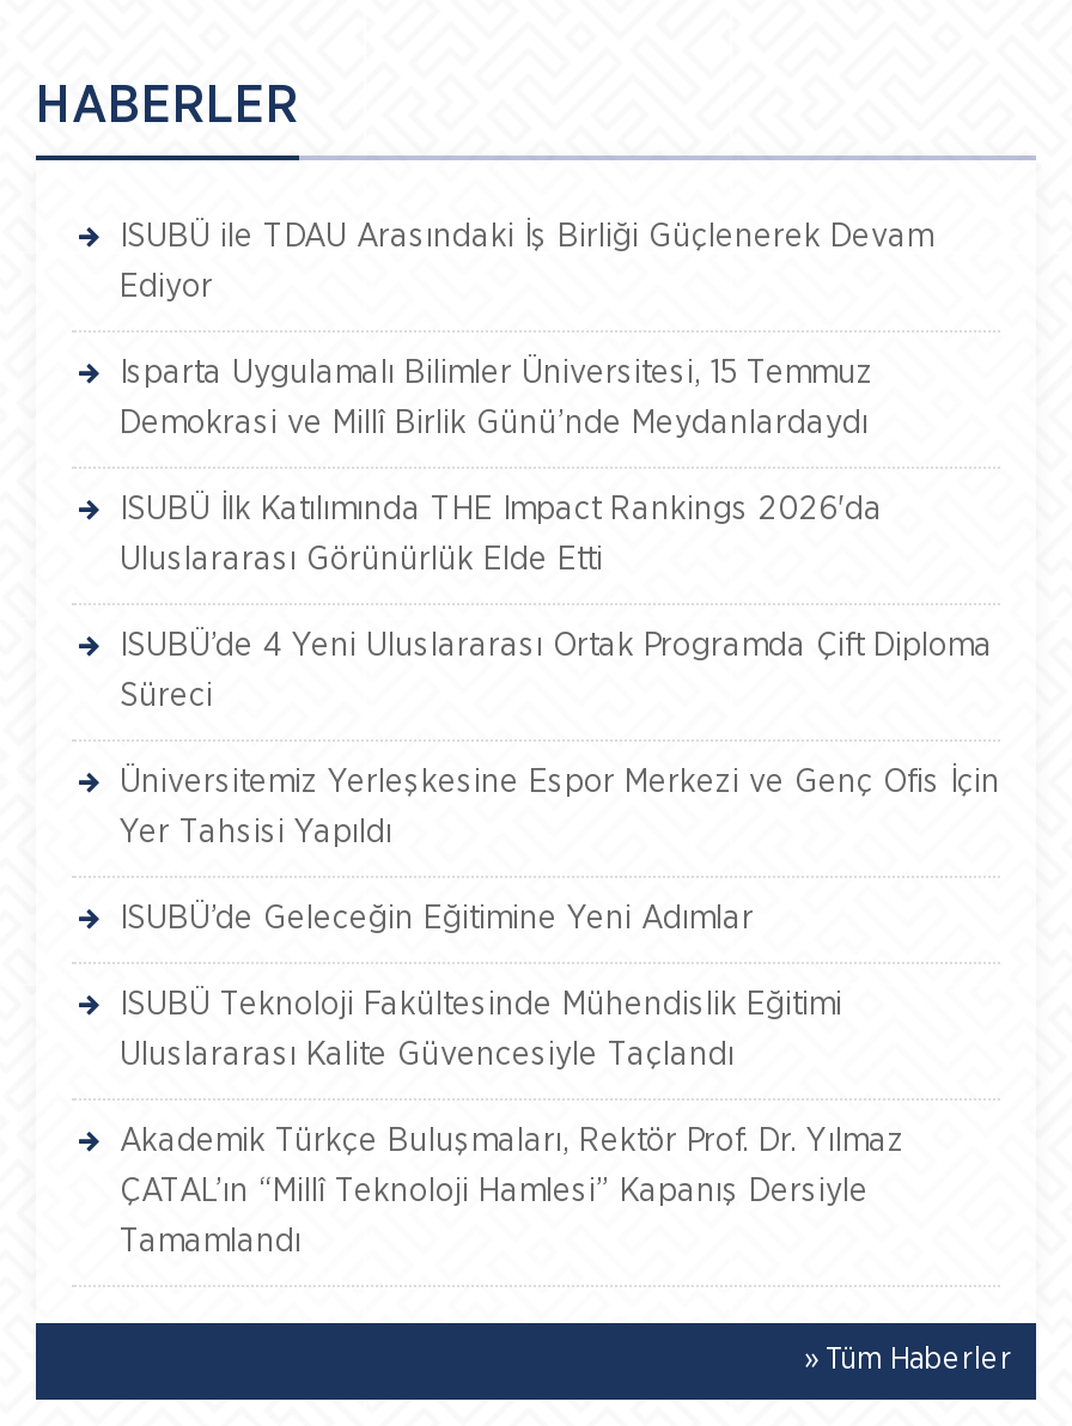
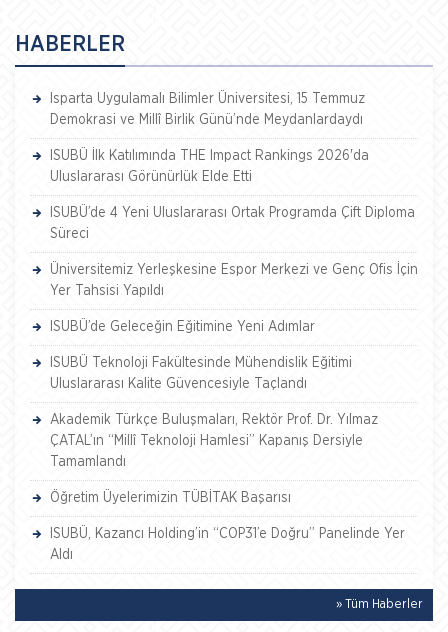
[120,219,933,303] ISUBÜ ile TDAU Arasındaki İş Birliği Güçlenerek Devam | Ediyor -> none
moved [120,356,1000,1258] -> [50,92,418,469]: Isparta Uygulamalı Bilimler Üniversitesi, 15 Temmuz | Demokrasi ve Millî Birlik Günü’nde Meydanlardaydı | ISUBÜ İlk Katılımında THE Impact Rankings 2026'da | ... | ÇATAL’ın “Millî Teknoloji Hamlesi” Kapanış Dersiyle | Tamamlandı
none -> [50,491,405,562] Öğretim Üyelerimizin TÜBİTAK Başarısı | ISUBÜ, Kazancı Holding’in “COP31’e Doğru” Panelinde Yer | Aldı

